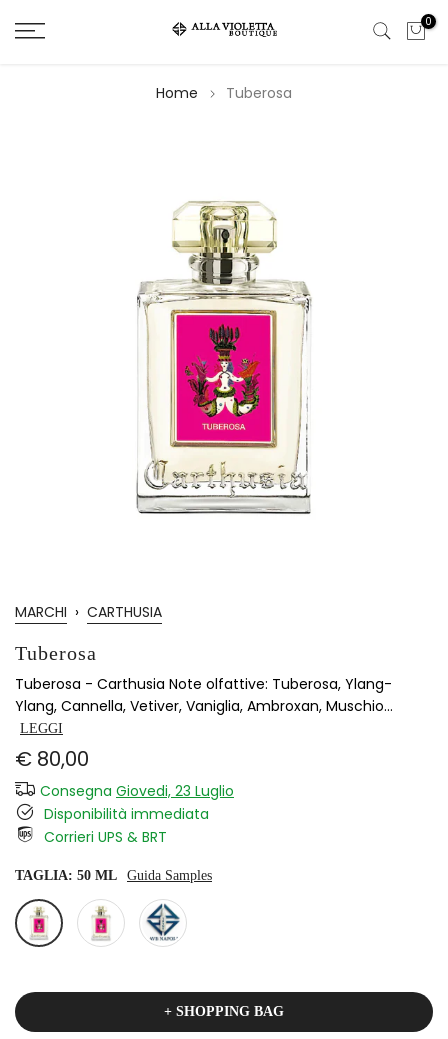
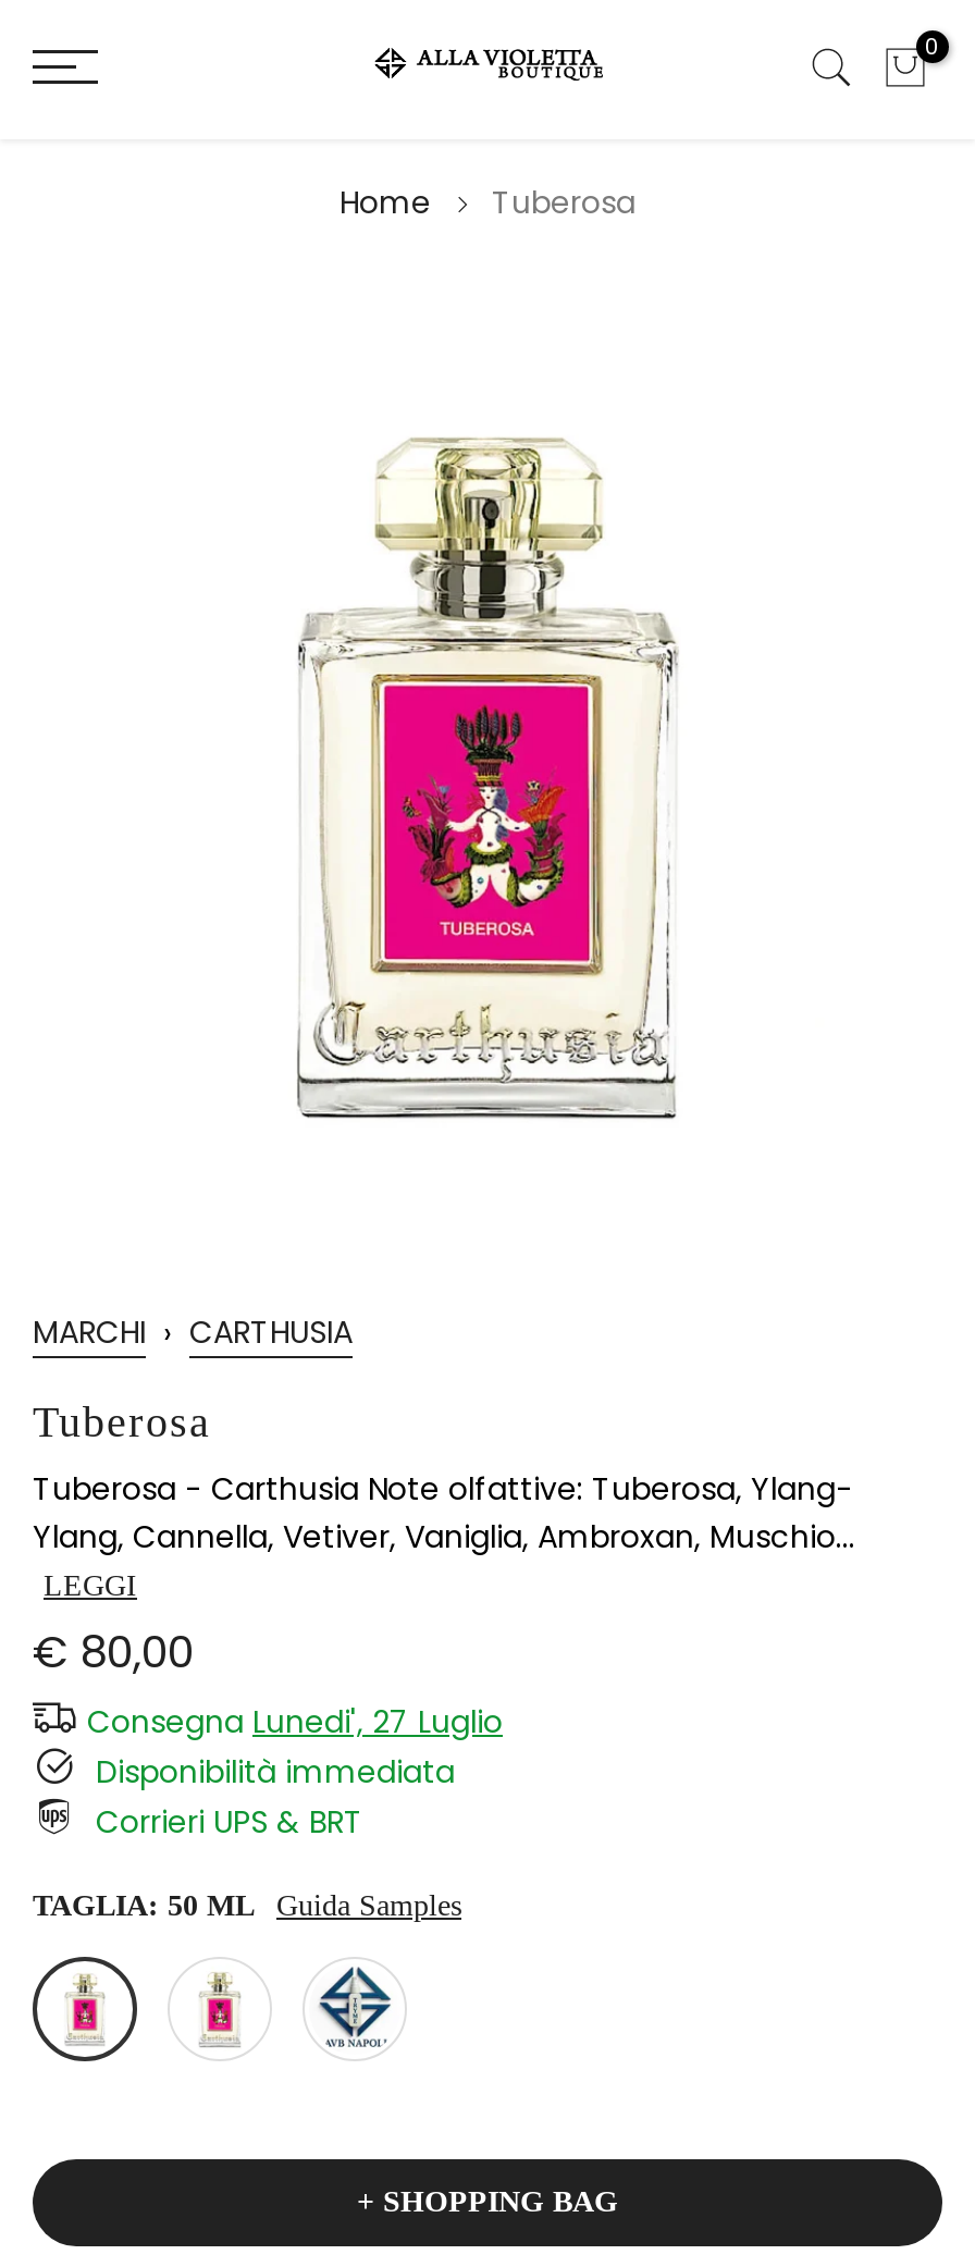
[40,781,234,801] Consegna Giovedi, 23 Luglio -> [87,1700,503,1744] Consegna Lunedi', 27 Luglio

